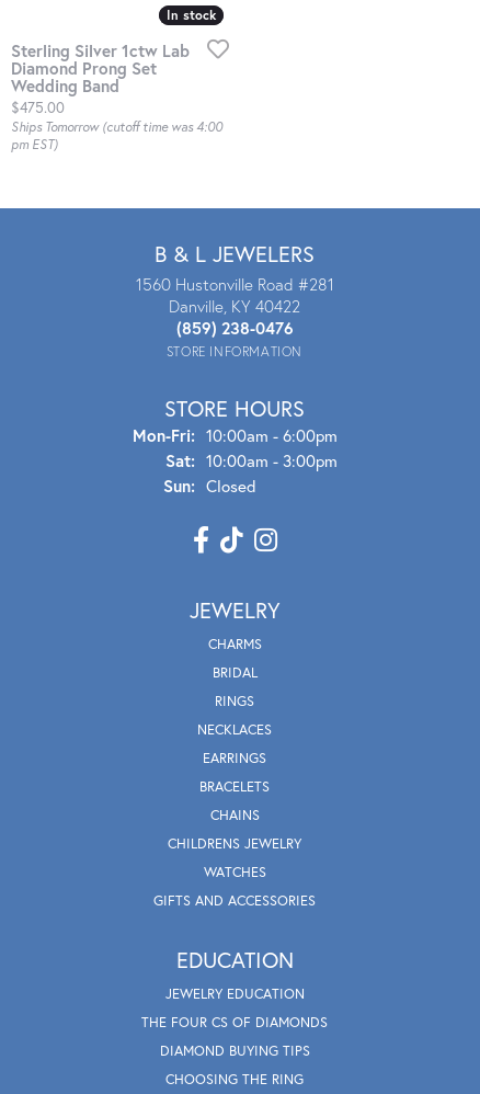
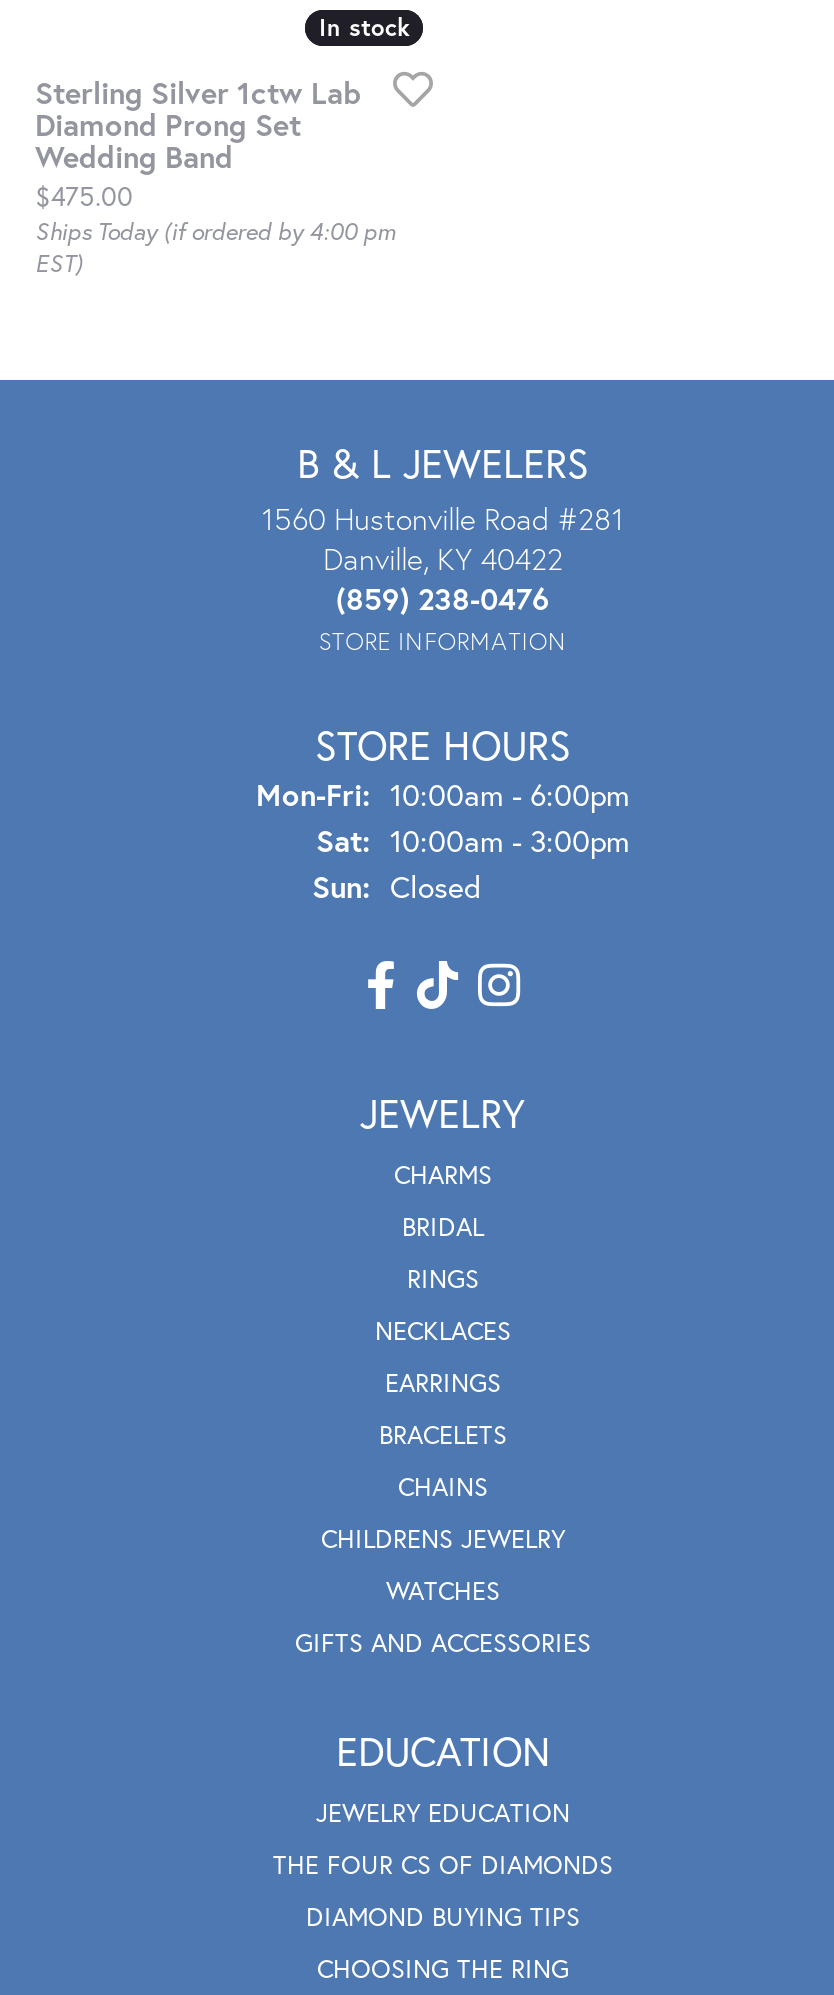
[11,118,222,152] Ships Tomorrow (cutoff time was 4:00 | pm EST) -> [35,215,395,277] Ships Today (if ordered by 4:00 pm | EST)

